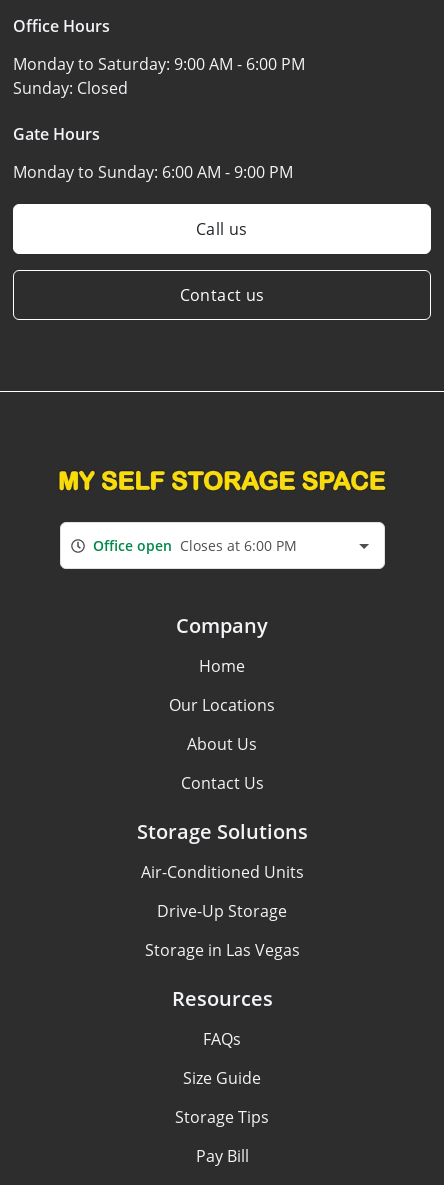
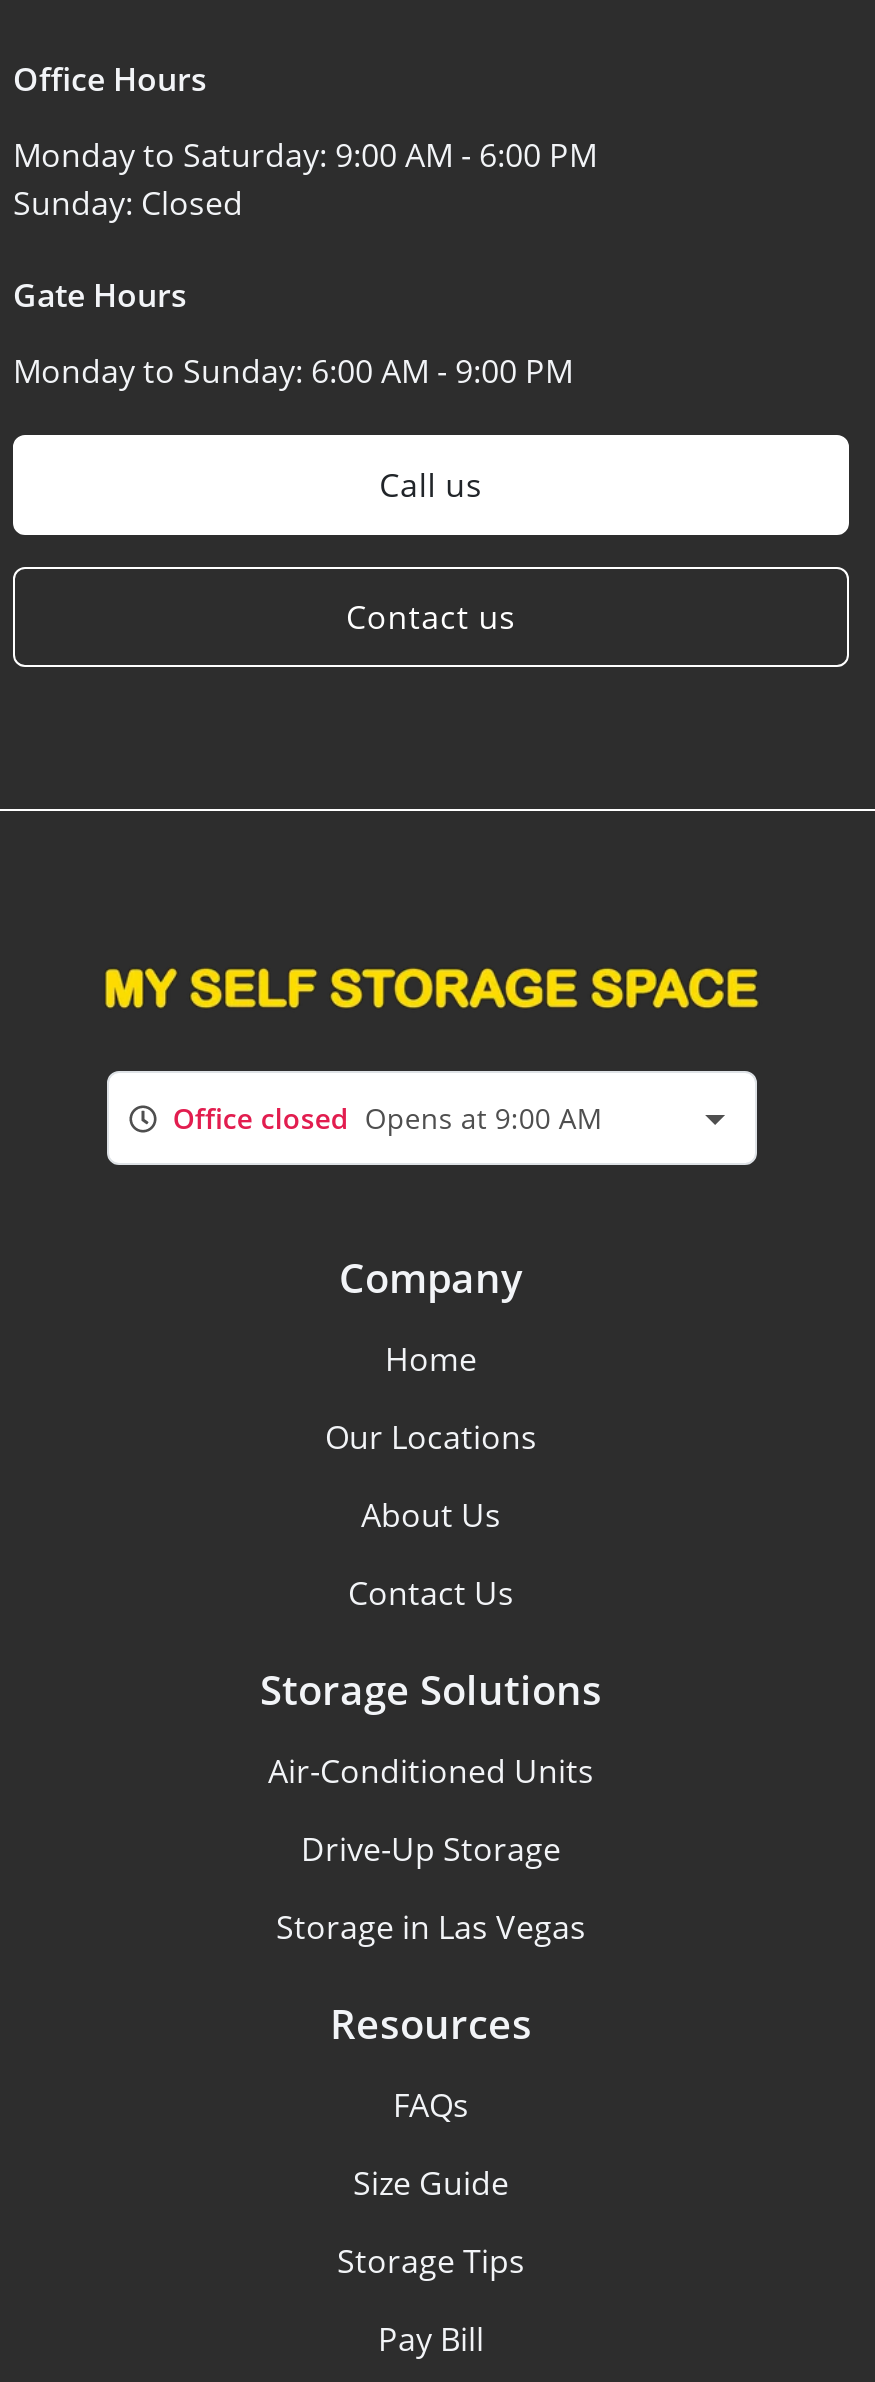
[93,536,297,555] Office open Closes at 6:00 PM -> [173,1099,603,1137] Office closed Opens at 9:00 AM

